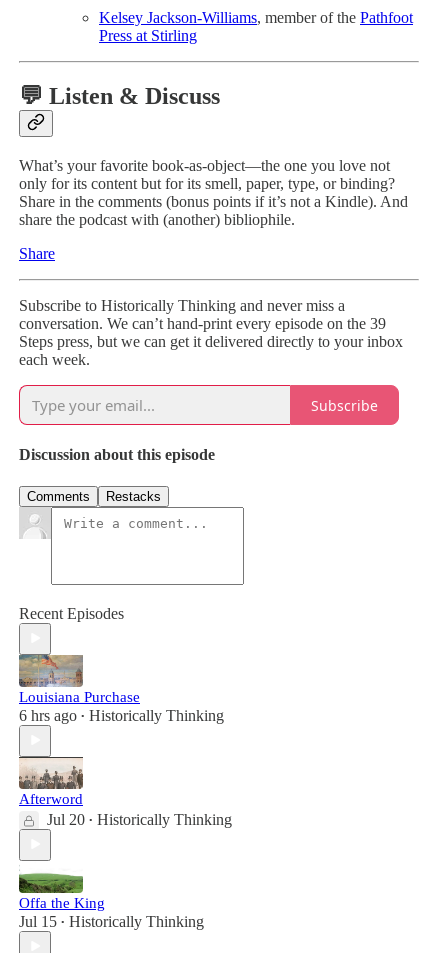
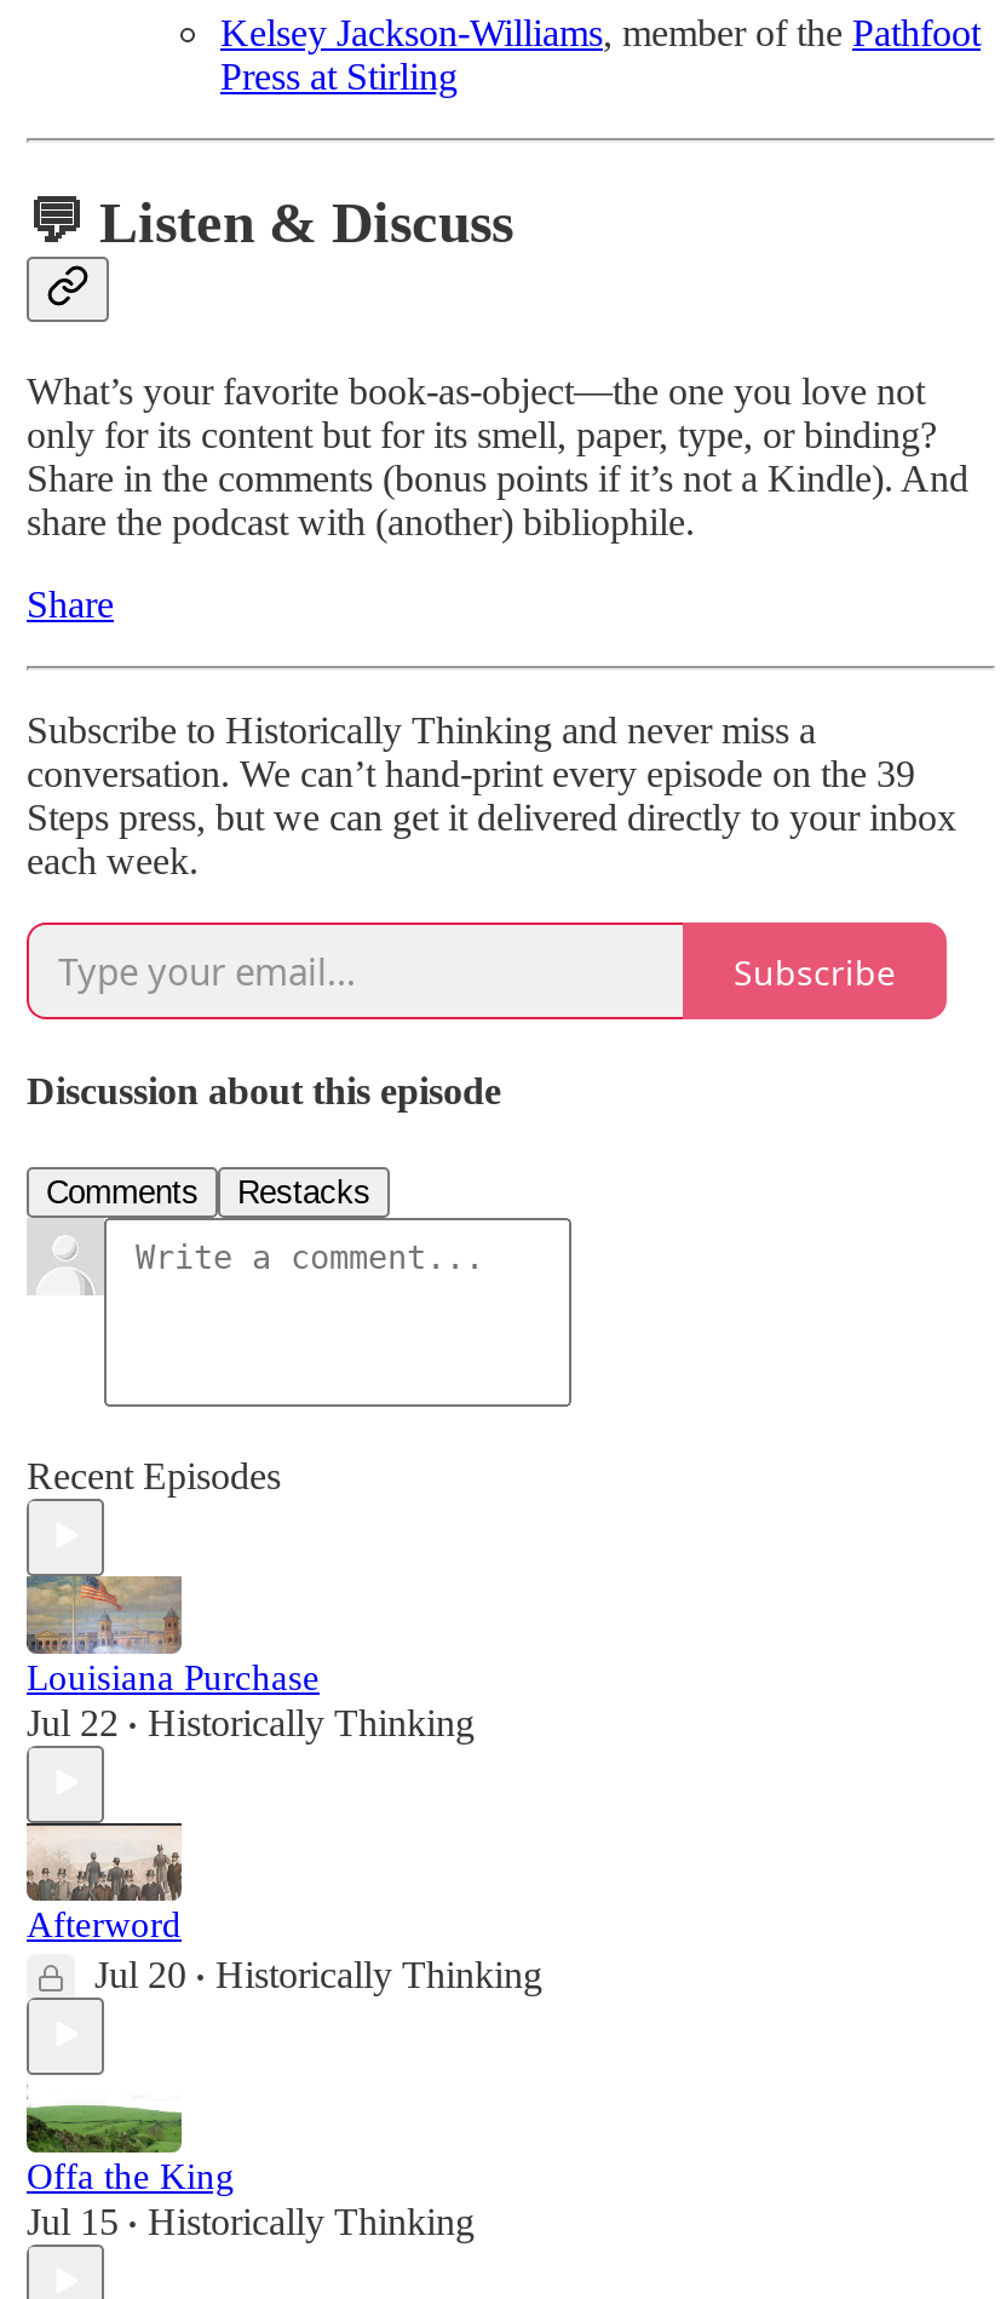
[19,707,224,724] 6 hrs ago • Historically Thinking -> [27,1701,475,1742] Jul 22 • Historically Thinking

